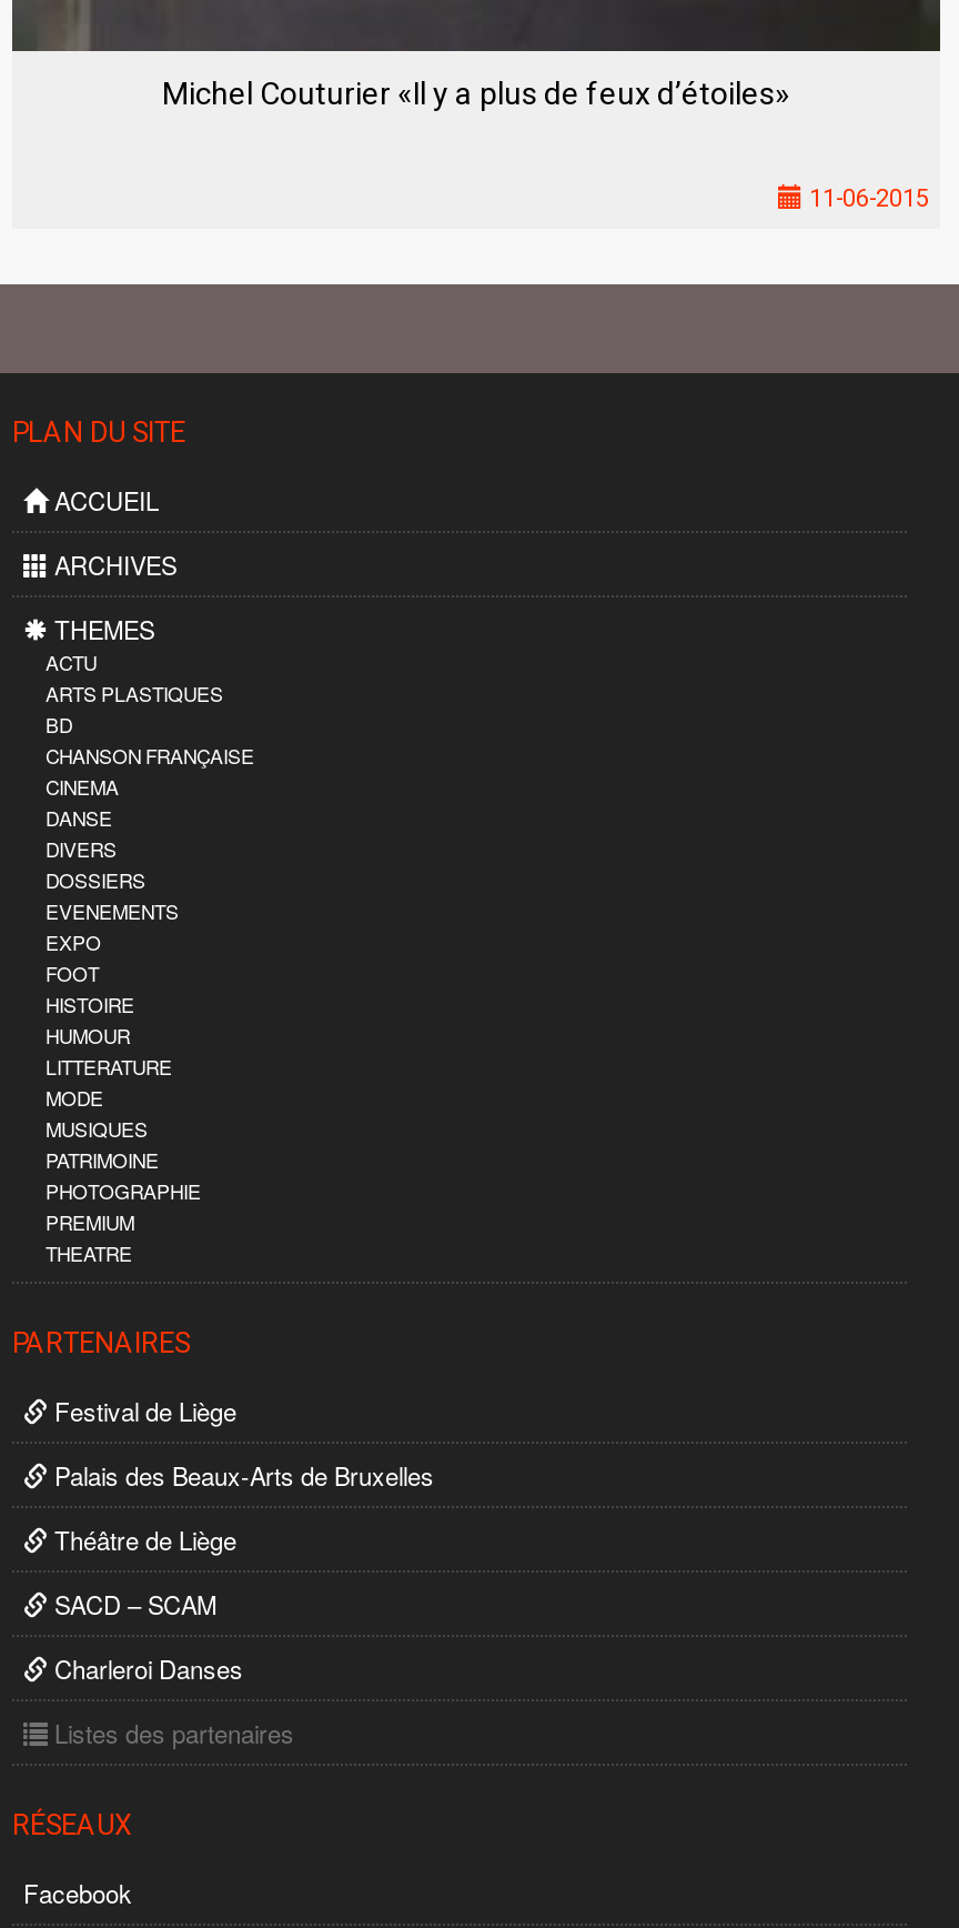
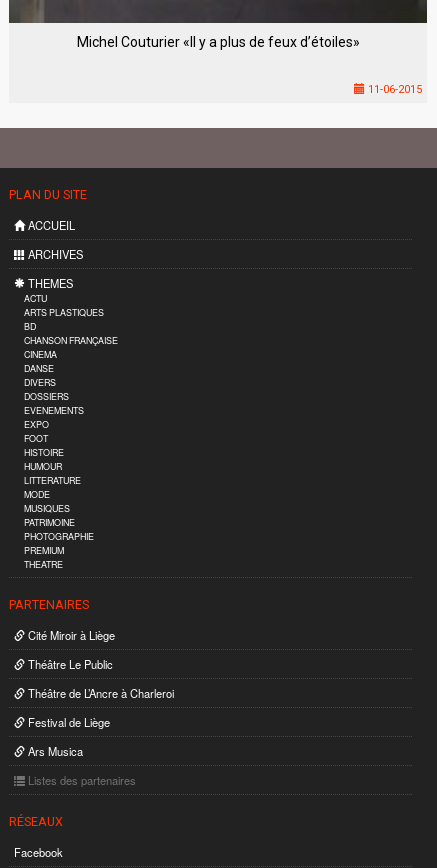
none -> [25,627,174,701] Cité Miroir à Liège | Théâtre Le Public | Théâtre de L’Ancre à Charleroi
moved [48,1392,236,1428] -> [25,714,110,730]: Festival de Liège
[48,1457,434,1685] Palais des Beaux-Arts de Bruxelles | Théâtre de Liège | SACD – SCAM | Charleroi Danses -> [25,743,83,759] Ars Musica

